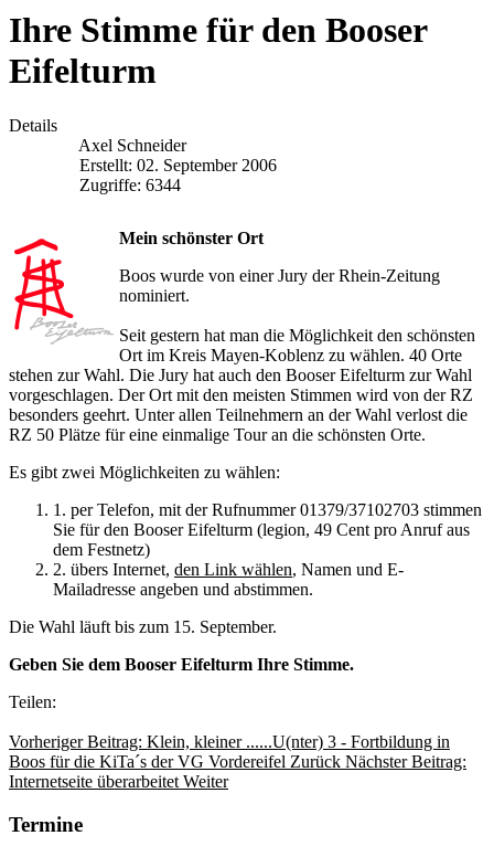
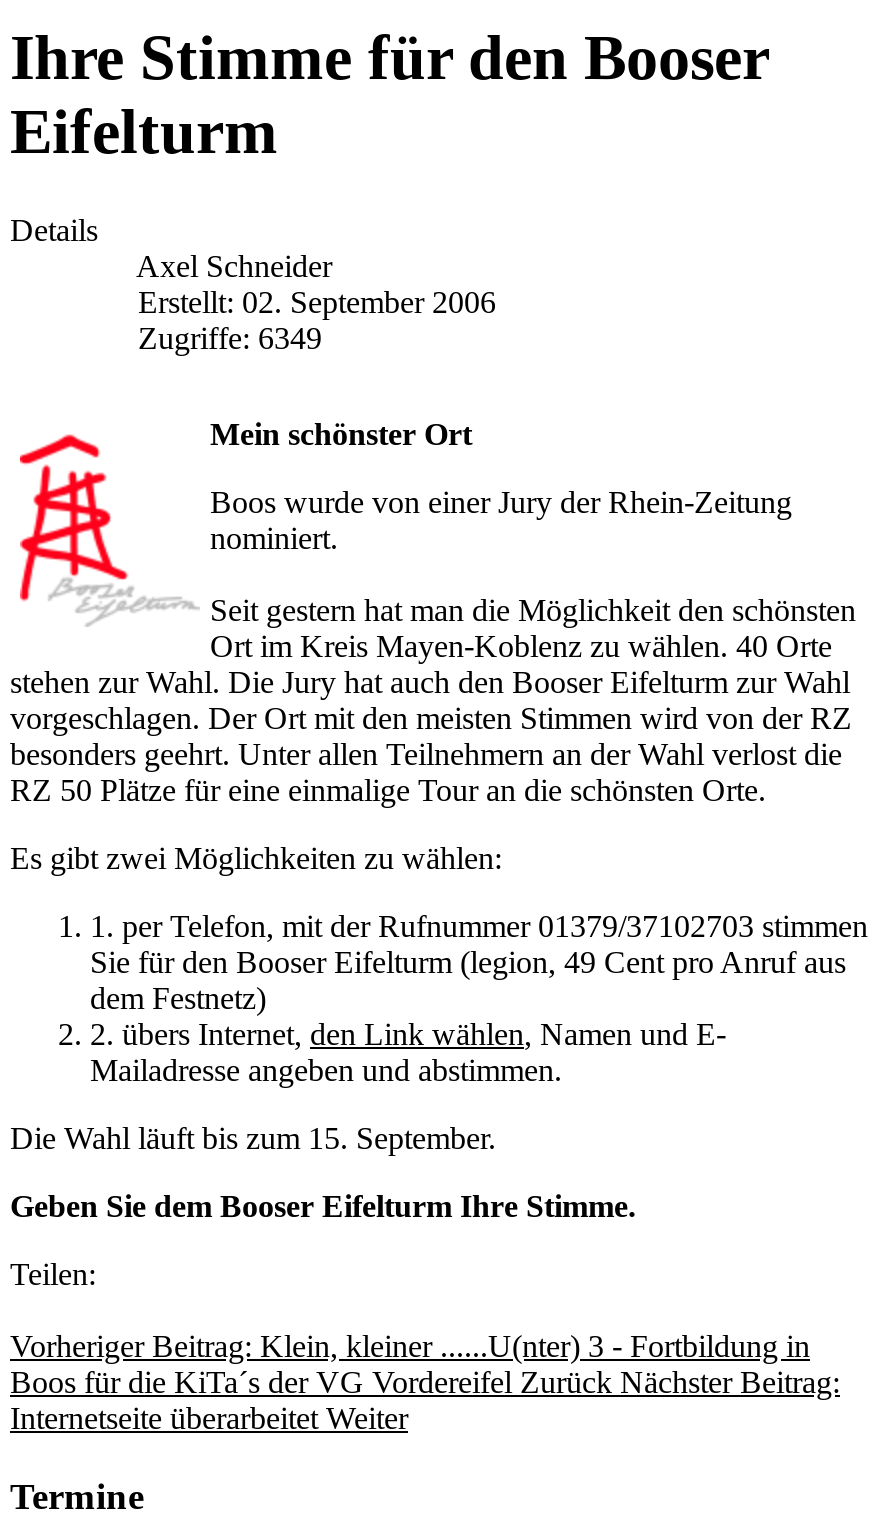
[79,175,181,194] Zugriffe: 6344 -> [138,321,322,355] Zugriffe: 6349

